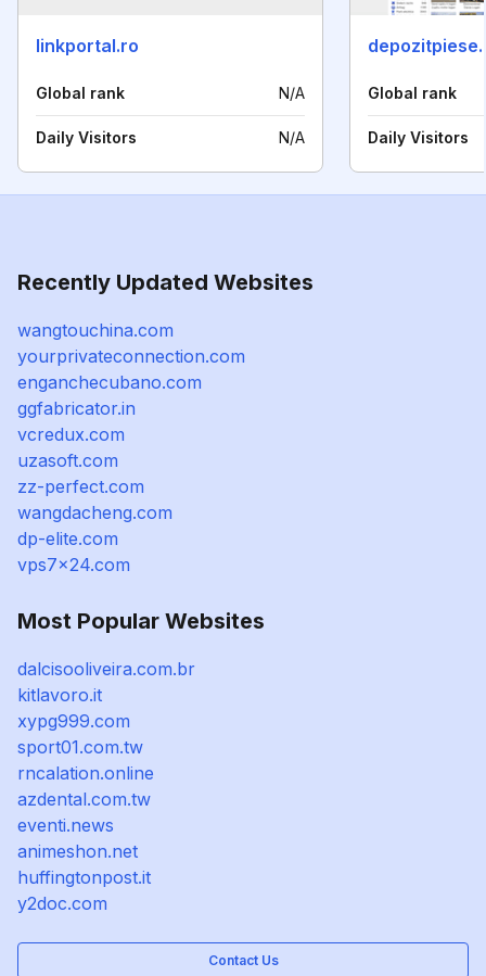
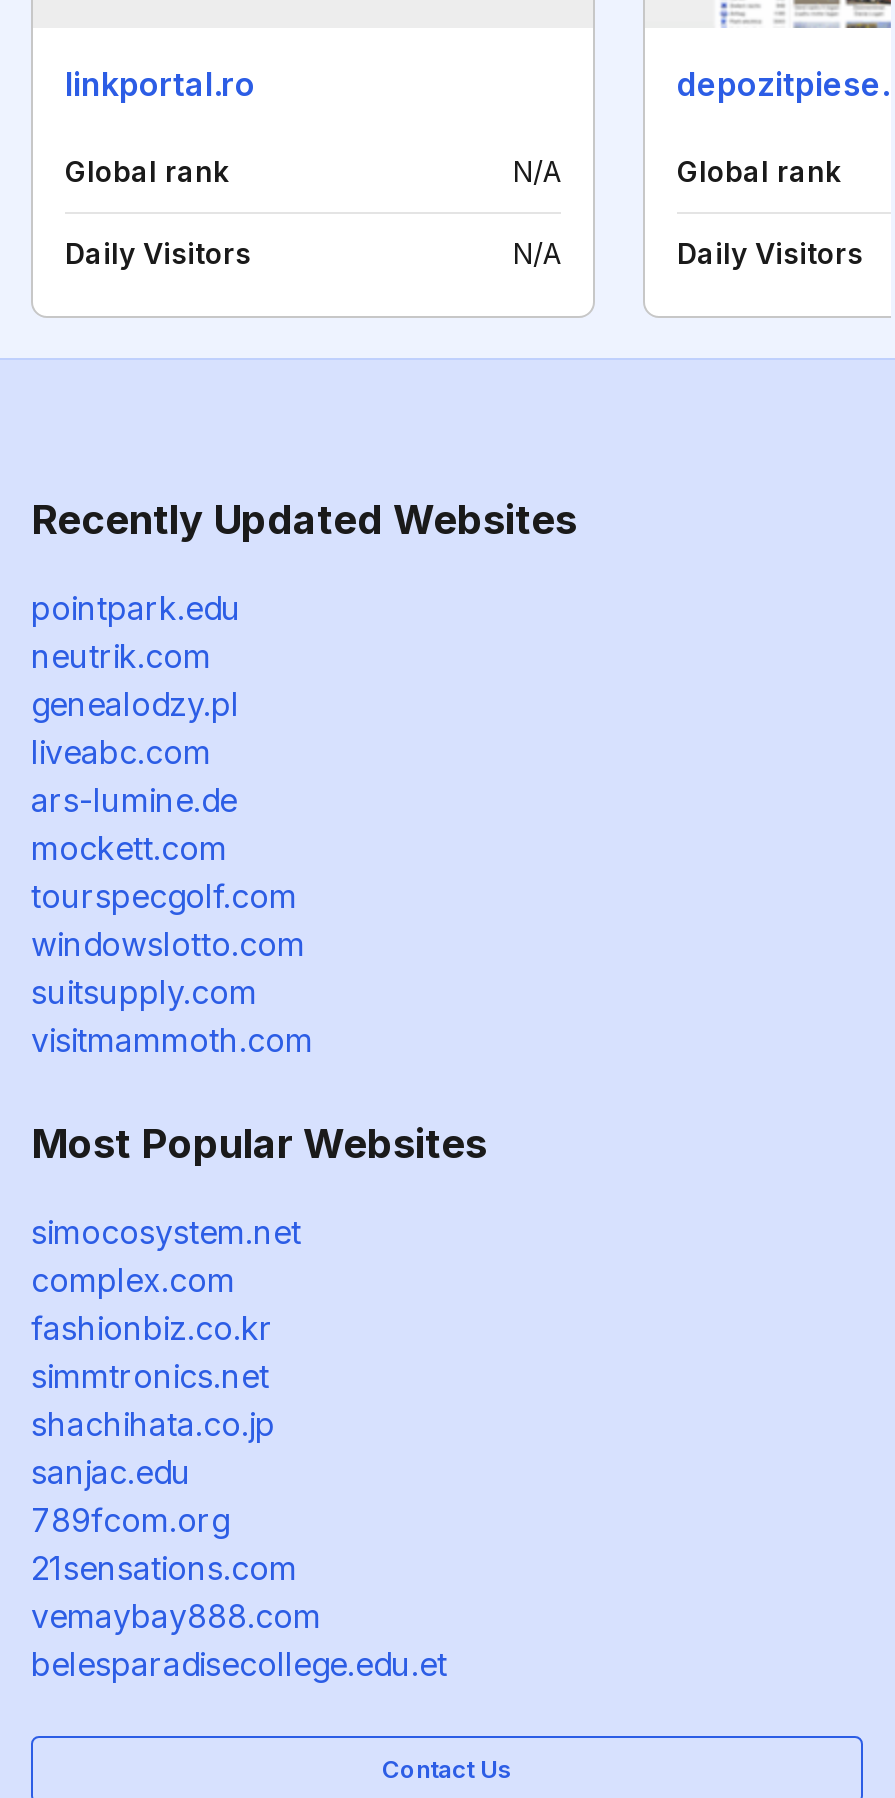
[17,319,245,575] wangtouchina.com | yourprivateconnection.com | enganchecubano.com | ggfabricator.in | vcredux.com | uzasoft.com | zz-perfect.com | wangdacheng.com | dp-elite.com | vps7x24.com -> [31,588,313,1060] pointpark.edu | neutrik.com | genealodzy.pl | liveabc.com | ars-lumine.de | mockett.com | tourspecgolf.com | windowslotto.com | suitsupply.com | visitmammoth.com
[17,658,195,914] dalcisooliveira.com.br | kitlavoro.it | xypg999.com | sport01.com.tw | rncalation.online | azdental.com.tw | eventi.news | animeshon.net | huffingtonpost.it | y2doc.com -> [31,1212,447,1684] simocosystem.net | complex.com | fashionbiz.co.kr | simmtronics.net | shachihata.co.jp | sanjac.edu | 789fcom.org | 21sensations.com | vemaybay888.com | belesparadisecollege.edu.et

